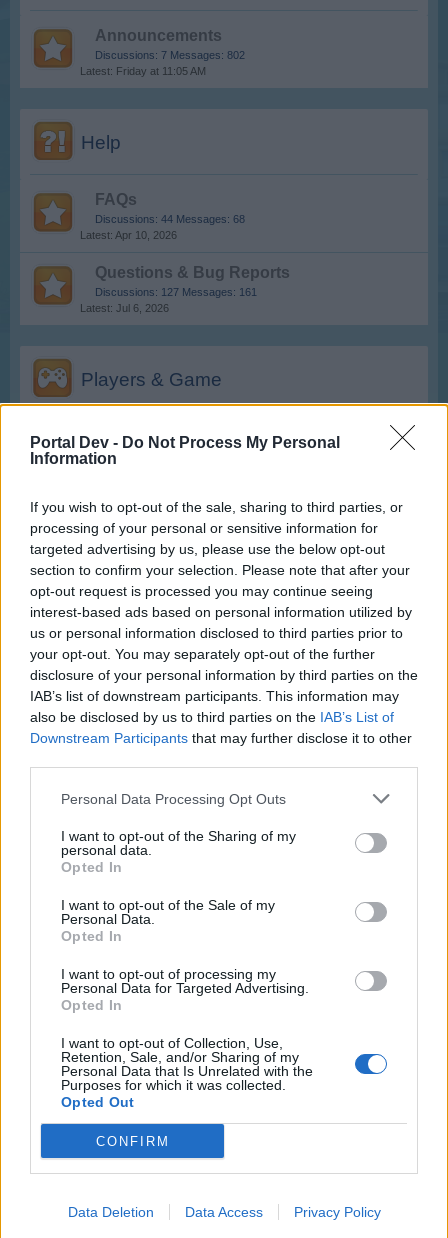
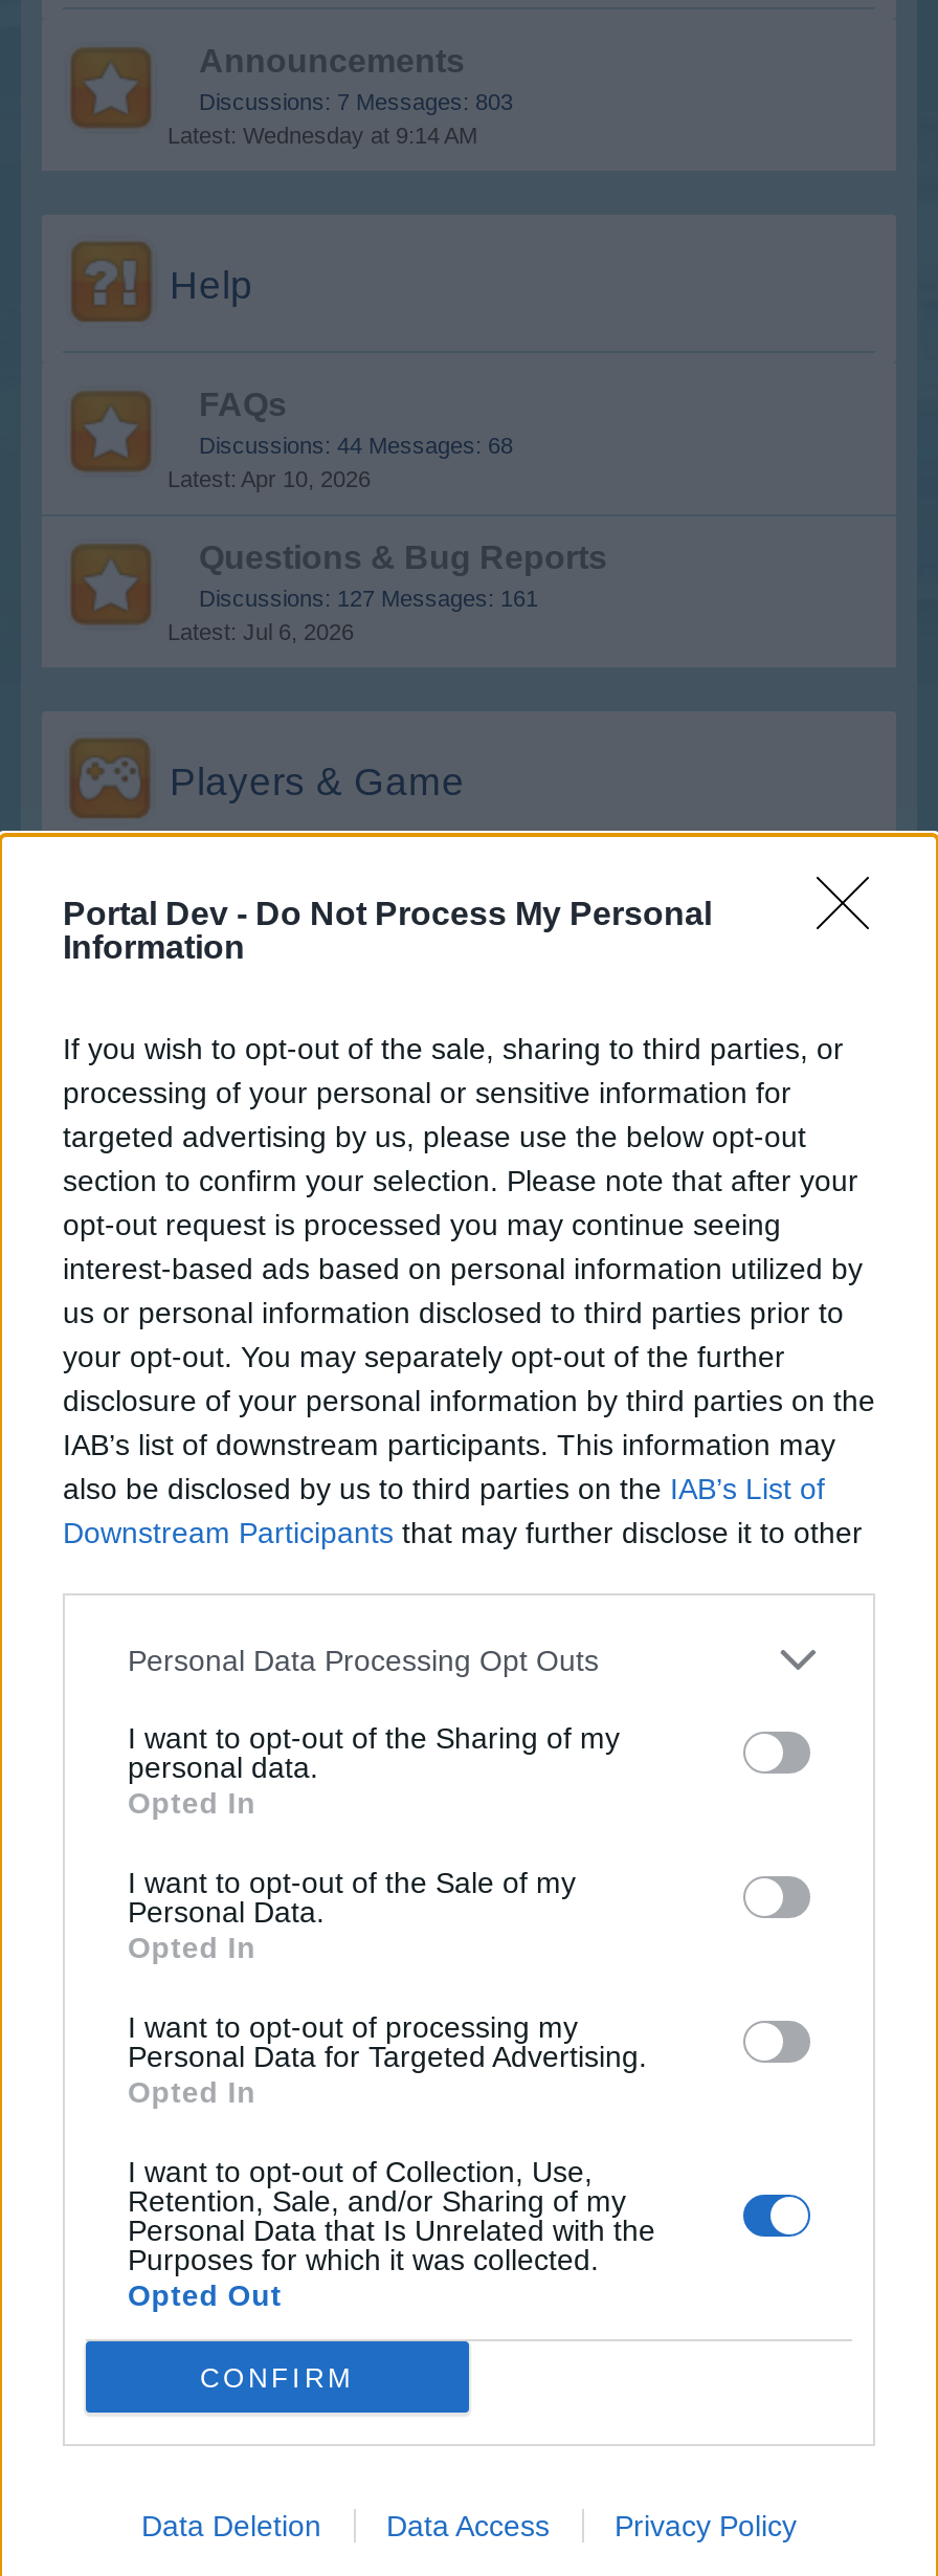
[95,49,245,61] Discussions: 7 Messages: 802 -> [199,89,513,114] Discussions: 7 Messages: 803
[116,65,206,77] Friday at 11:05 AM -> [243,123,477,148] Wednesday at 9:14 AM

